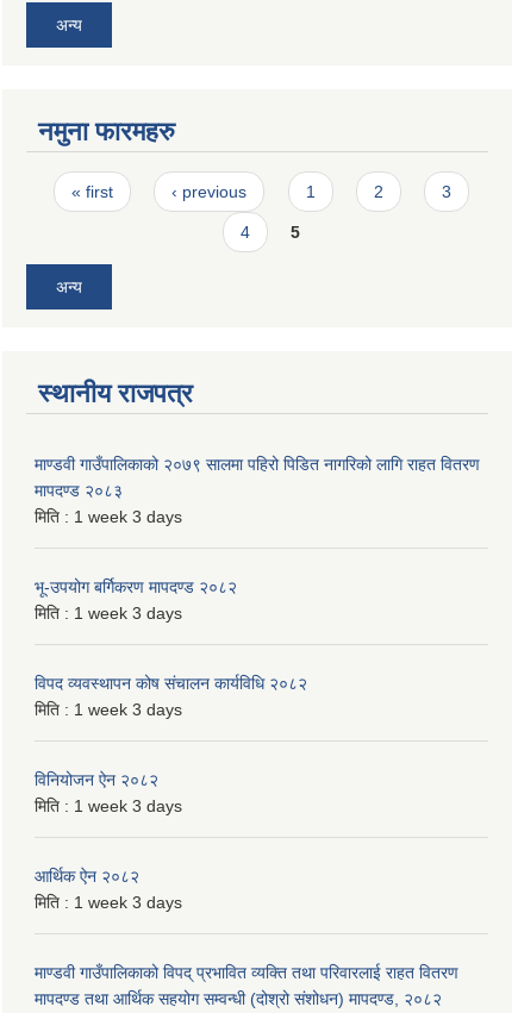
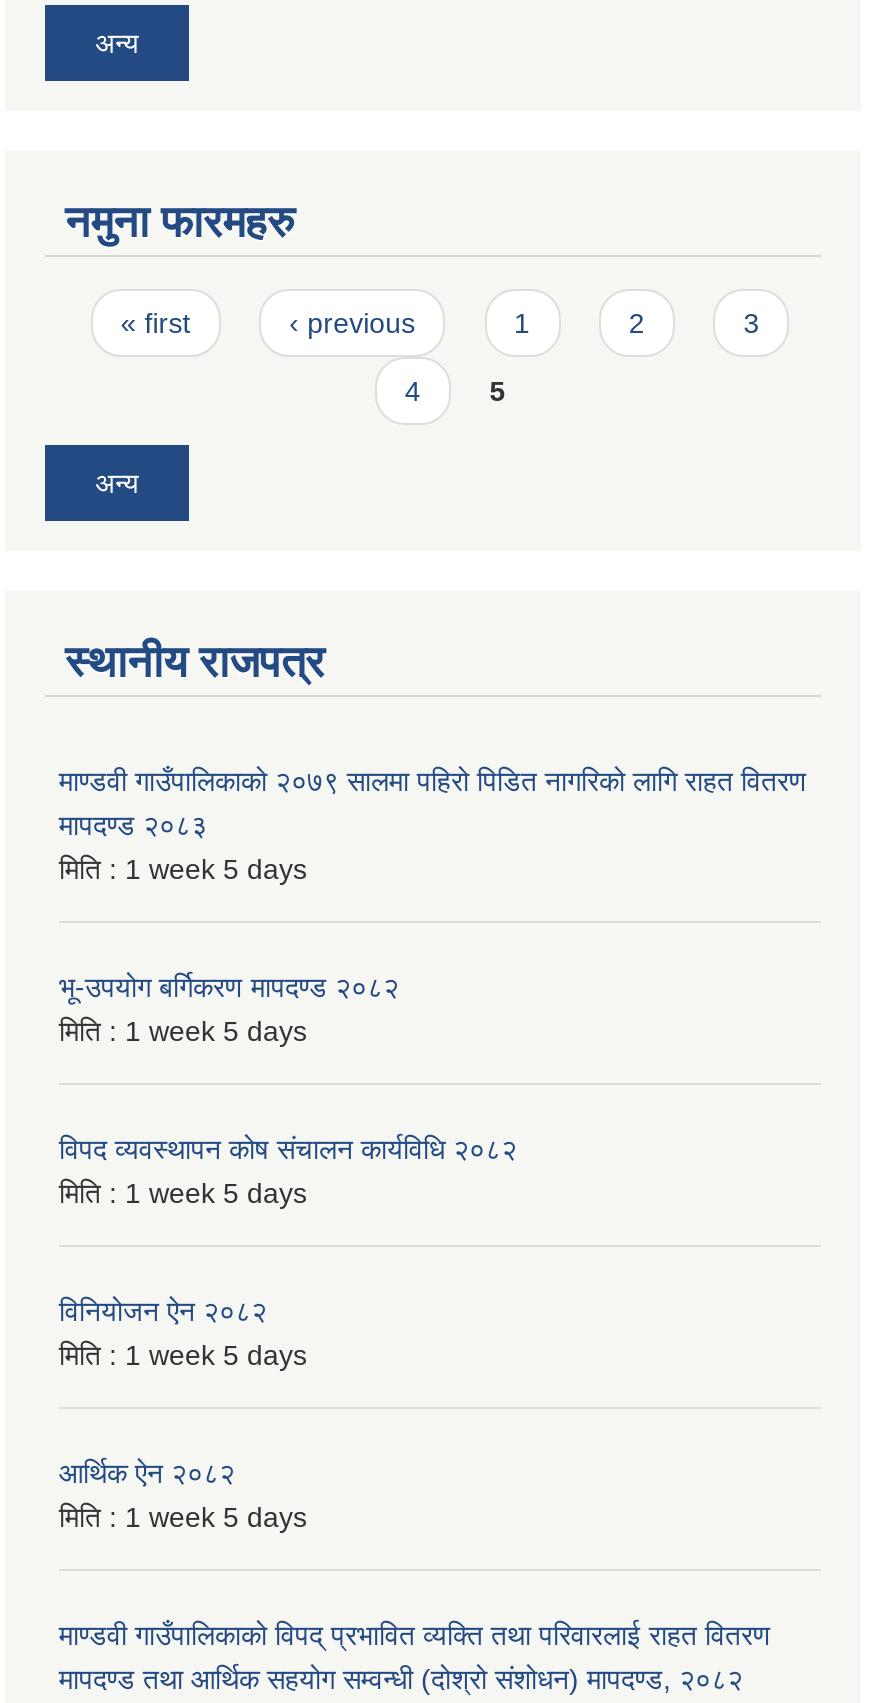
[35,507,182,526] मिति : 1 week 3 days -> [59,854,307,886] मिति : 1 week 5 days
[35,604,182,623] मिति : 1 week 3 days -> [59,1016,307,1048] मिति : 1 week 5 days
[35,700,182,719] मिति : 1 week 3 days -> [59,1178,307,1210] मिति : 1 week 5 days
[35,797,182,816] मिति : 1 week 3 days -> [59,1340,307,1372] मिति : 1 week 5 days
[35,893,182,912] मिति : 1 week 3 days -> [59,1502,307,1534] मिति : 1 week 5 days

